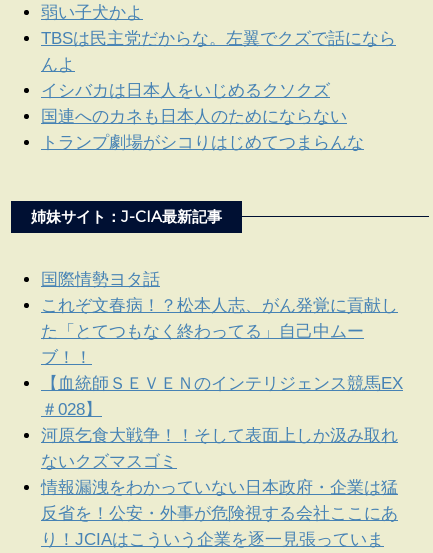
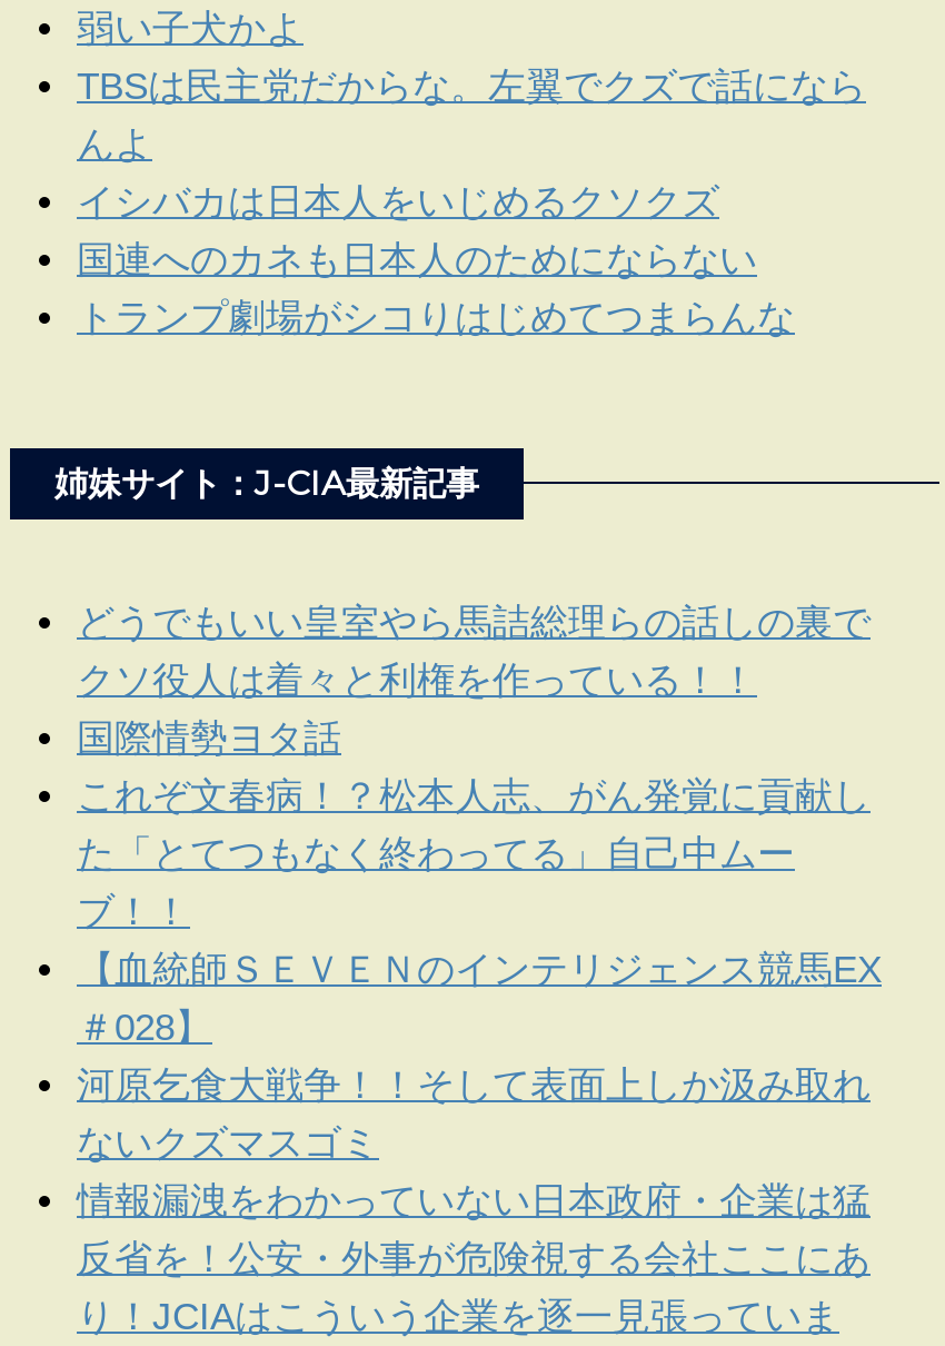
none -> [77,601,871,701] どうでもいい皇室やら馬詰総理らの話しの裏で | クソ役人は着々と利権を作っている！！

